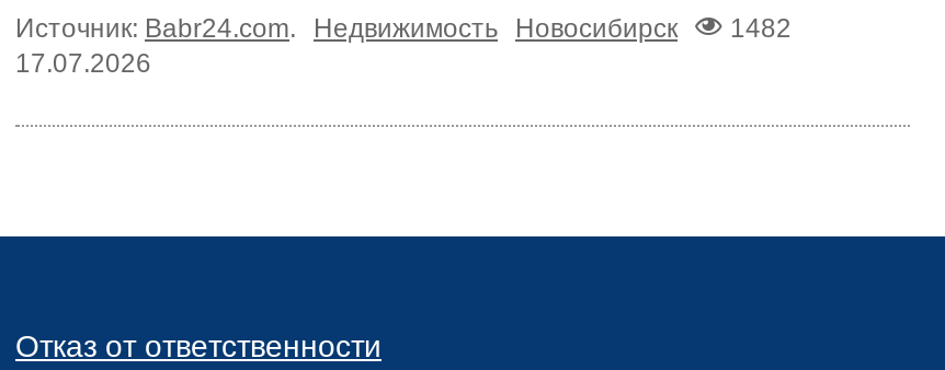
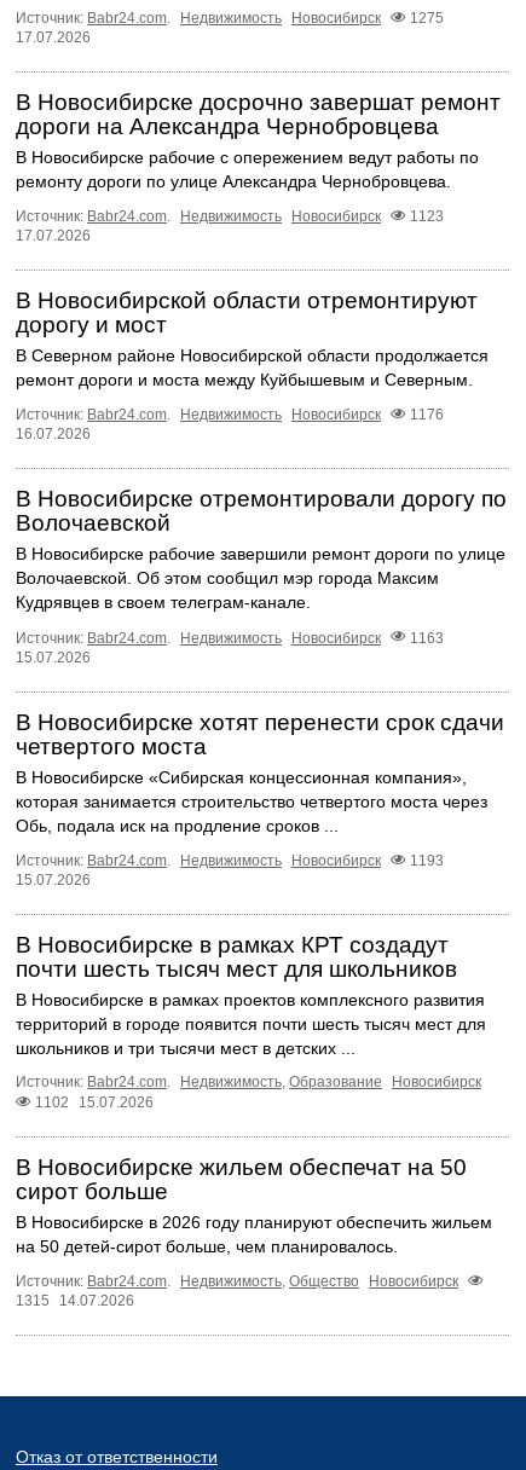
[15,12,792,43] Источник: Babr24.com. Недвижимость Новосибирск 1482 -> [16,10,444,27] Источник: Babr24.com. Недвижимость Новосибирск 1275
none -> [16,90,507,1309] В Новосибирске досрочно завершат ремонт | дороги на Александра Чернобровцева | В Новосибирске рабочие с опережением ведут работы по | ремонту дороги по улице Александра Чернобровцева. | Источник: Babr24.com. Недвижимость Новосибирск | 1123 | 17.07.2026 | В Новосибирской области отремонтируют | дорогу и мост | В Северном районе Новосибирской области продолжается | ремонт дороги и моста между Куйбышевым и Северным. | Источник: Babr24.com. Недвижимость Новосибирск | 1176 | 16.07.2026 | В Новосибирске отремонтировали дорогу по | Волочаевской | В Новосибирске рабочие завершили ремонт дороги по улице | Волочаевской. Об этом сообщил мэр города Максим | Кудрявцев в своем телеграм-канале. | Источник: Babr24.com. Недвижимость Новосибирск | 1163 | 15.07.2026 | В Новосибирске хотят перенести срок сдачи | четвертого моста | В Новосибирске «Сибирская концессионная компания», | которая занимается строительство четвертого моста через | Обь, подала иск на продление сроков ... | Источник: Babr24.com. Недвижимость Новосибирск | 1193 | 15.07.2026 | В Новосибирске в рамках КРТ создадут | почти шесть тысяч мест для школьников | В Новосибирске в рамках проектов комплексного развития | территорий в городе появится почти шесть тысяч мест для | школьников и три тысячи мест в детских ... | Источник: Babr24.com. Недвижимость, Образование Новосибирск | 1102 15.07.2026 | В Новосибирске жильем обеспечат на 50 | сирот больше | В Новосибирске в 2026 году планируют обеспечить жильем | на 50 детей-сирот больше, чем планировалось. | Источник: Babr24.com. Недвижимость, Общество Новосибирск | 1315 14.07.2026

